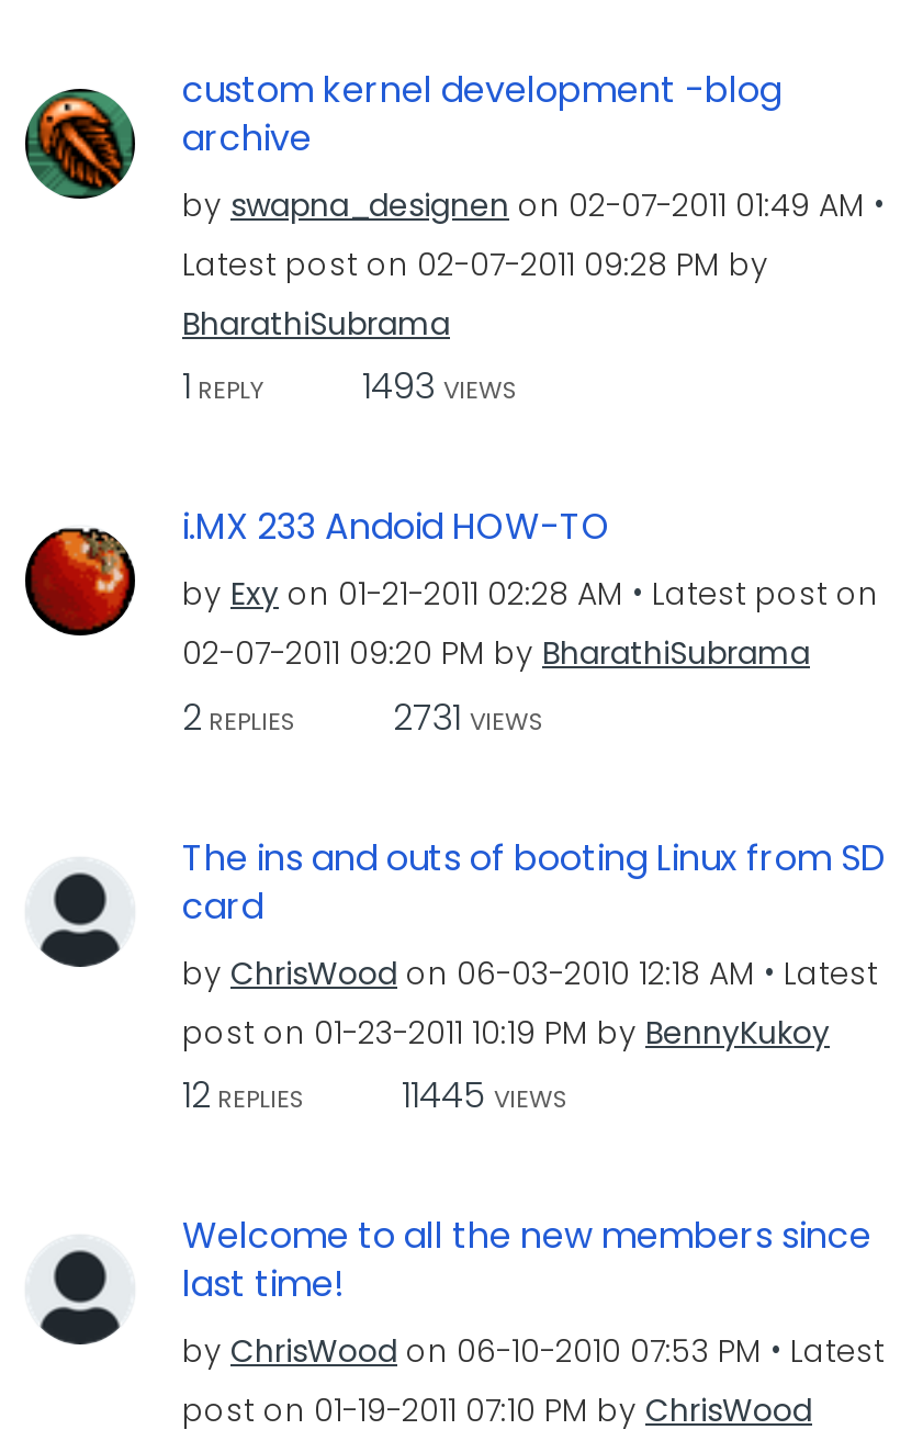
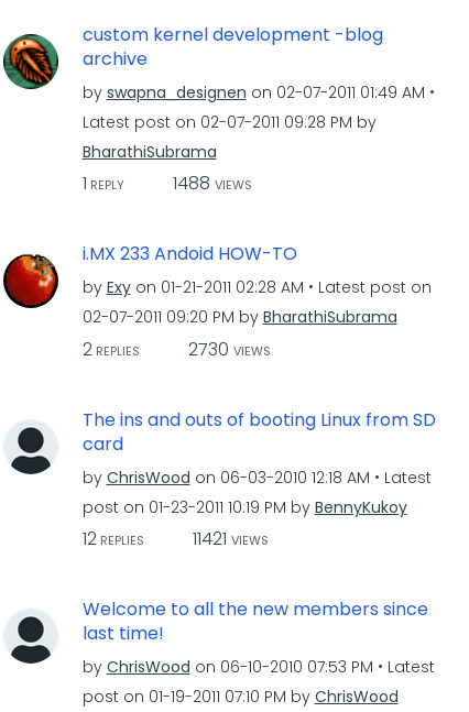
[182,361,518,412] 1 REPLY 1493 VIEWS -> [82,171,252,196] 1 REPLY 1488 VIEWS
[182,691,544,742] 2 REPLIES 2731 VIEWS -> [82,336,270,362] 2 REPLIES 2730 VIEWS
[182,1070,569,1121] 12 REPLIES 11445 VIEWS -> [82,526,268,551] 12 REPLIES 11421 VIEWS

